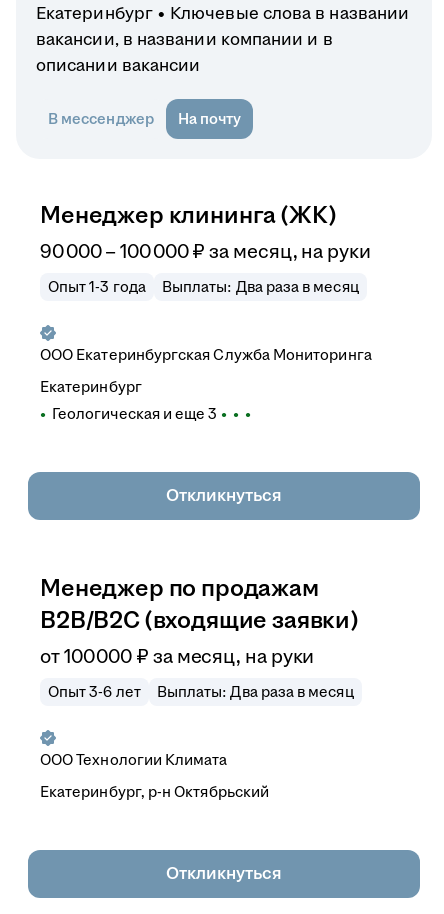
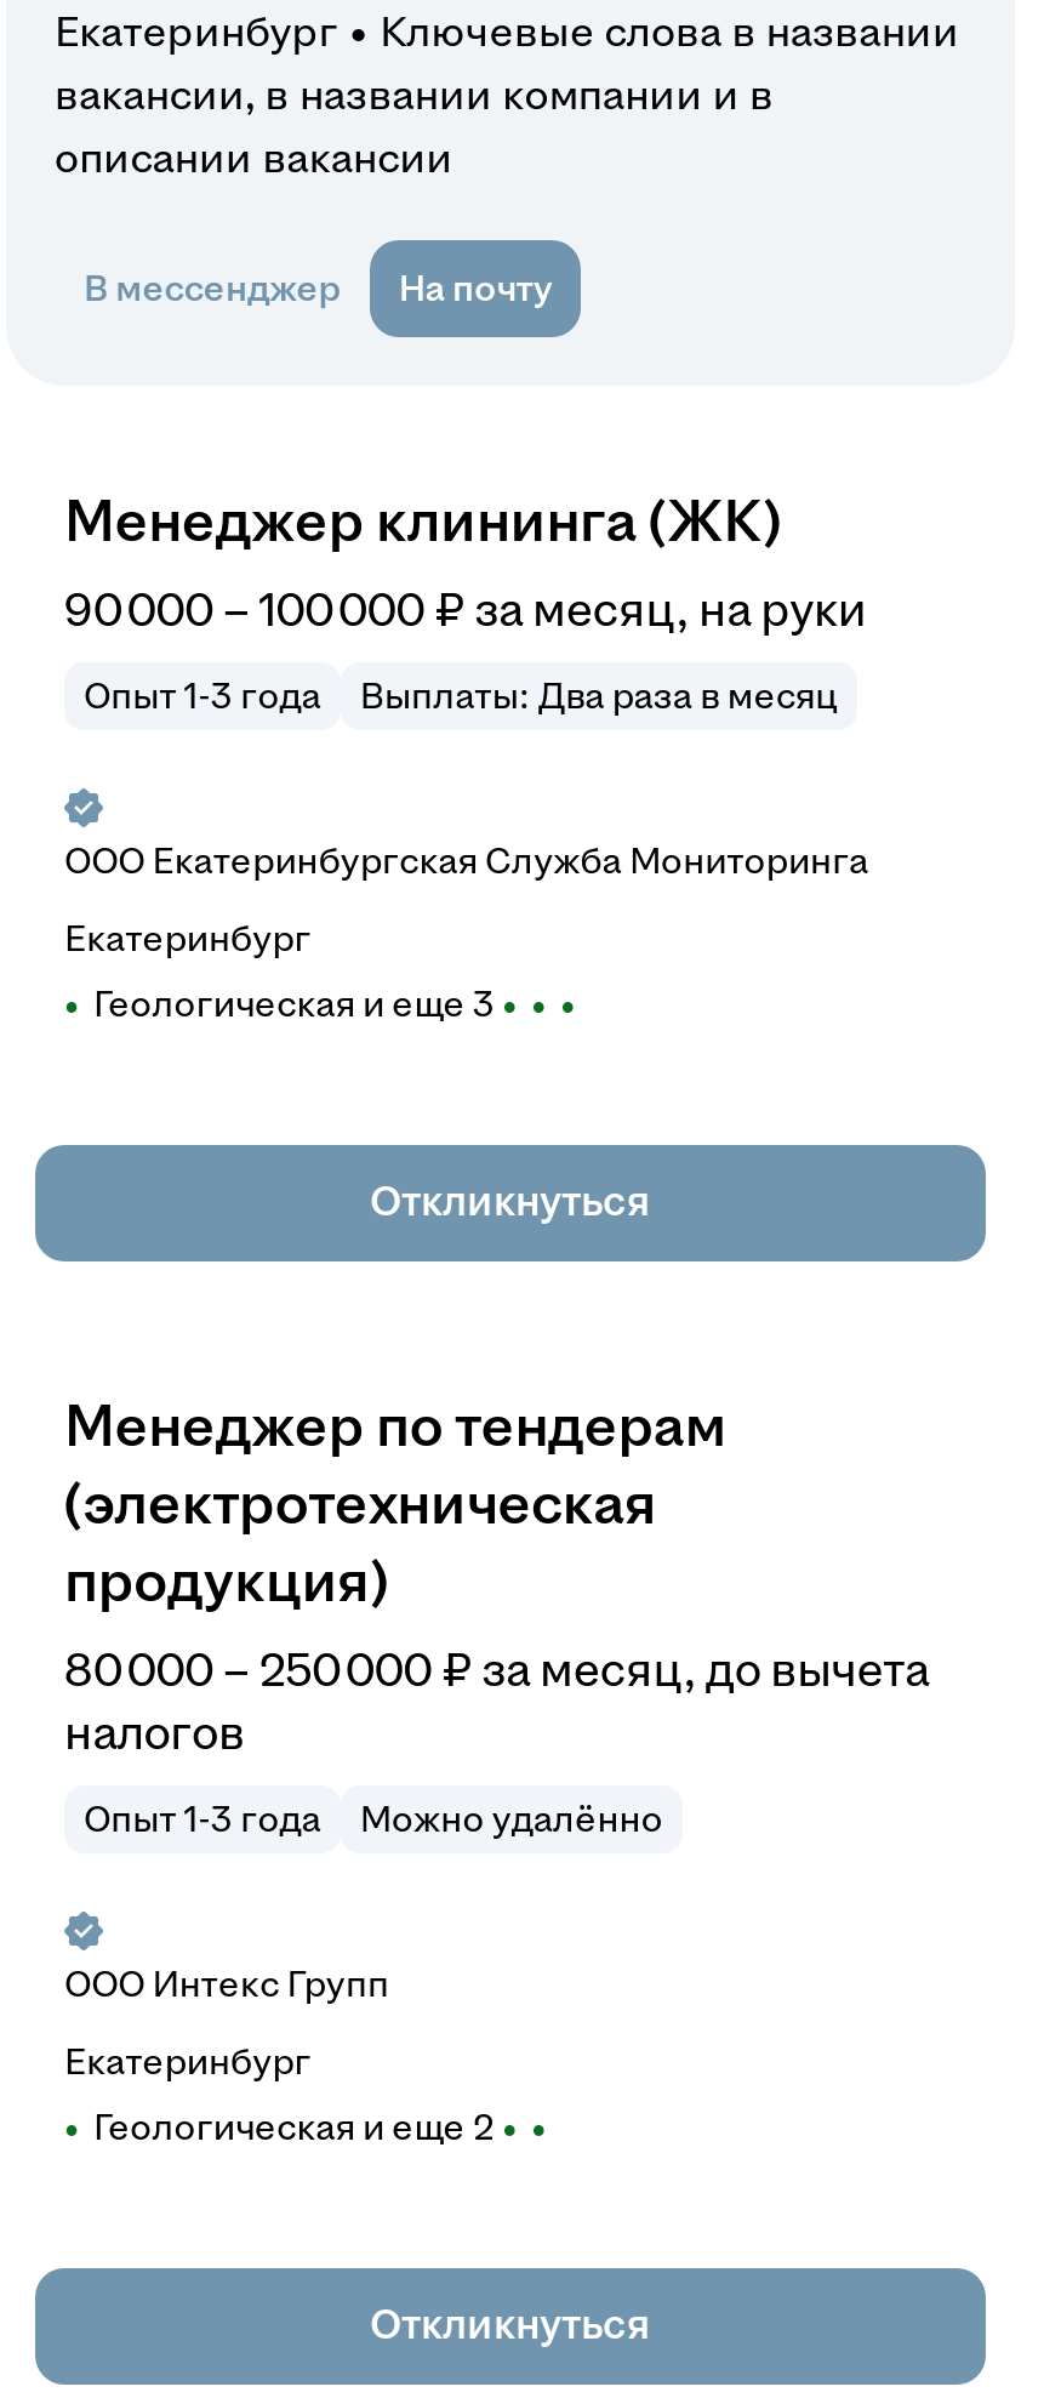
[40,575,358,700] Менеджер по продажам | B2B/B2C (входящие заявки) | от 100 000 ₽ за месяц, на руки | Опыт 3-6 лет | Выплаты: Два раза в месяц -> [64,1395,929,1839] Менеджер по тендерам | (электротехническая | продукция) | 80 000 – 250 000 ₽ за месяц, до вычета | налогов | Опыт 1-3 года | Можно удалённо
[40,751,269,800] ООО Технологии Климата | Екатеринбург, р-н Октябрьский -> [64,1963,495,2147] ООО Интекс Групп | Екатеринбург | Геологическая и еще 2

